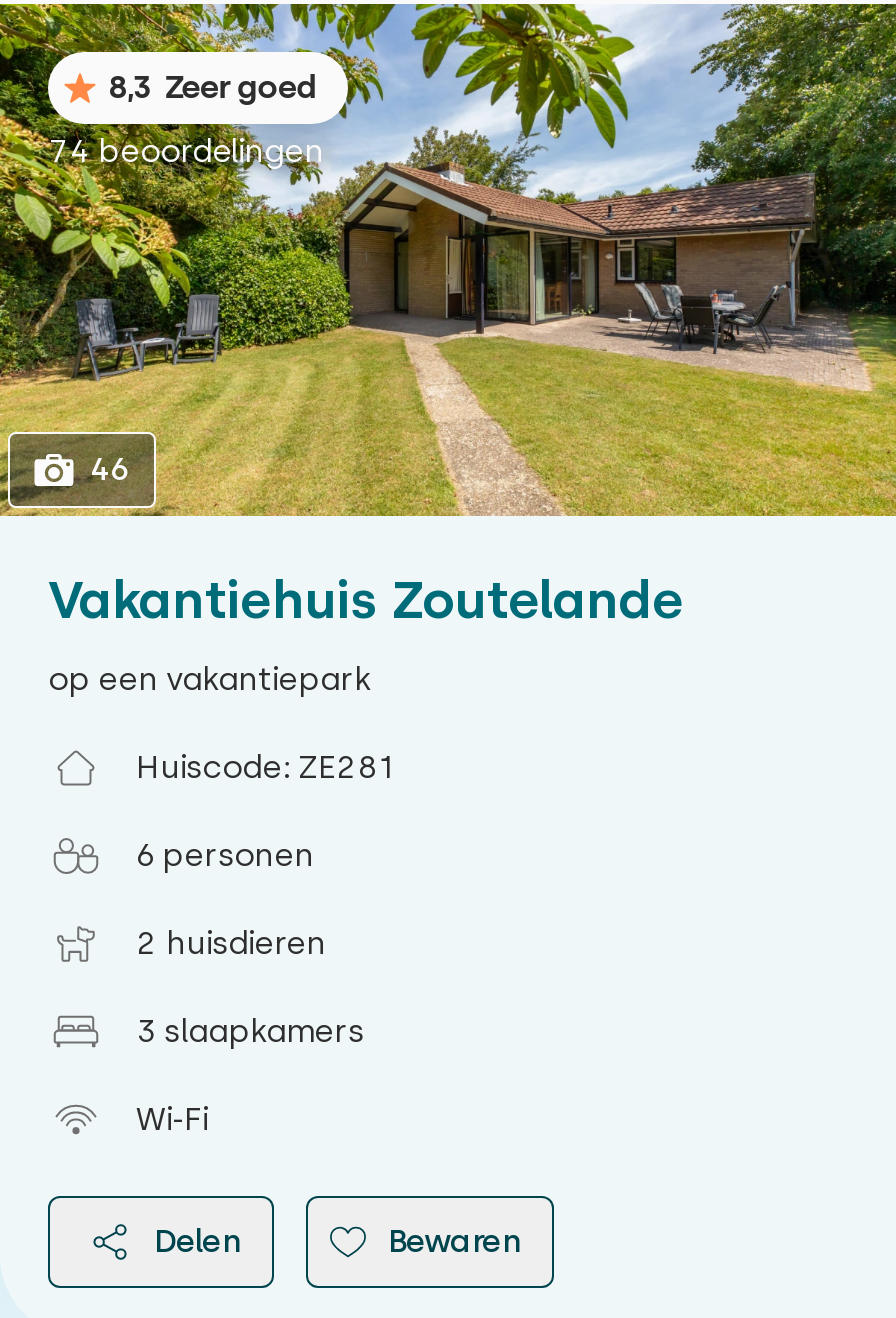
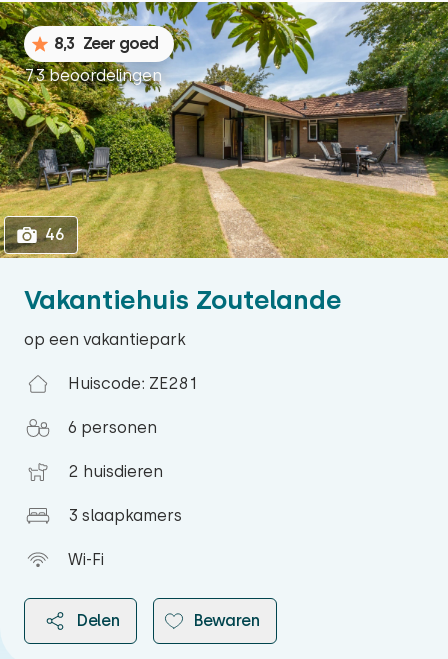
[48,132,324,170] 74 beoordelingen -> [24,66,162,85] 73 beoordelingen

